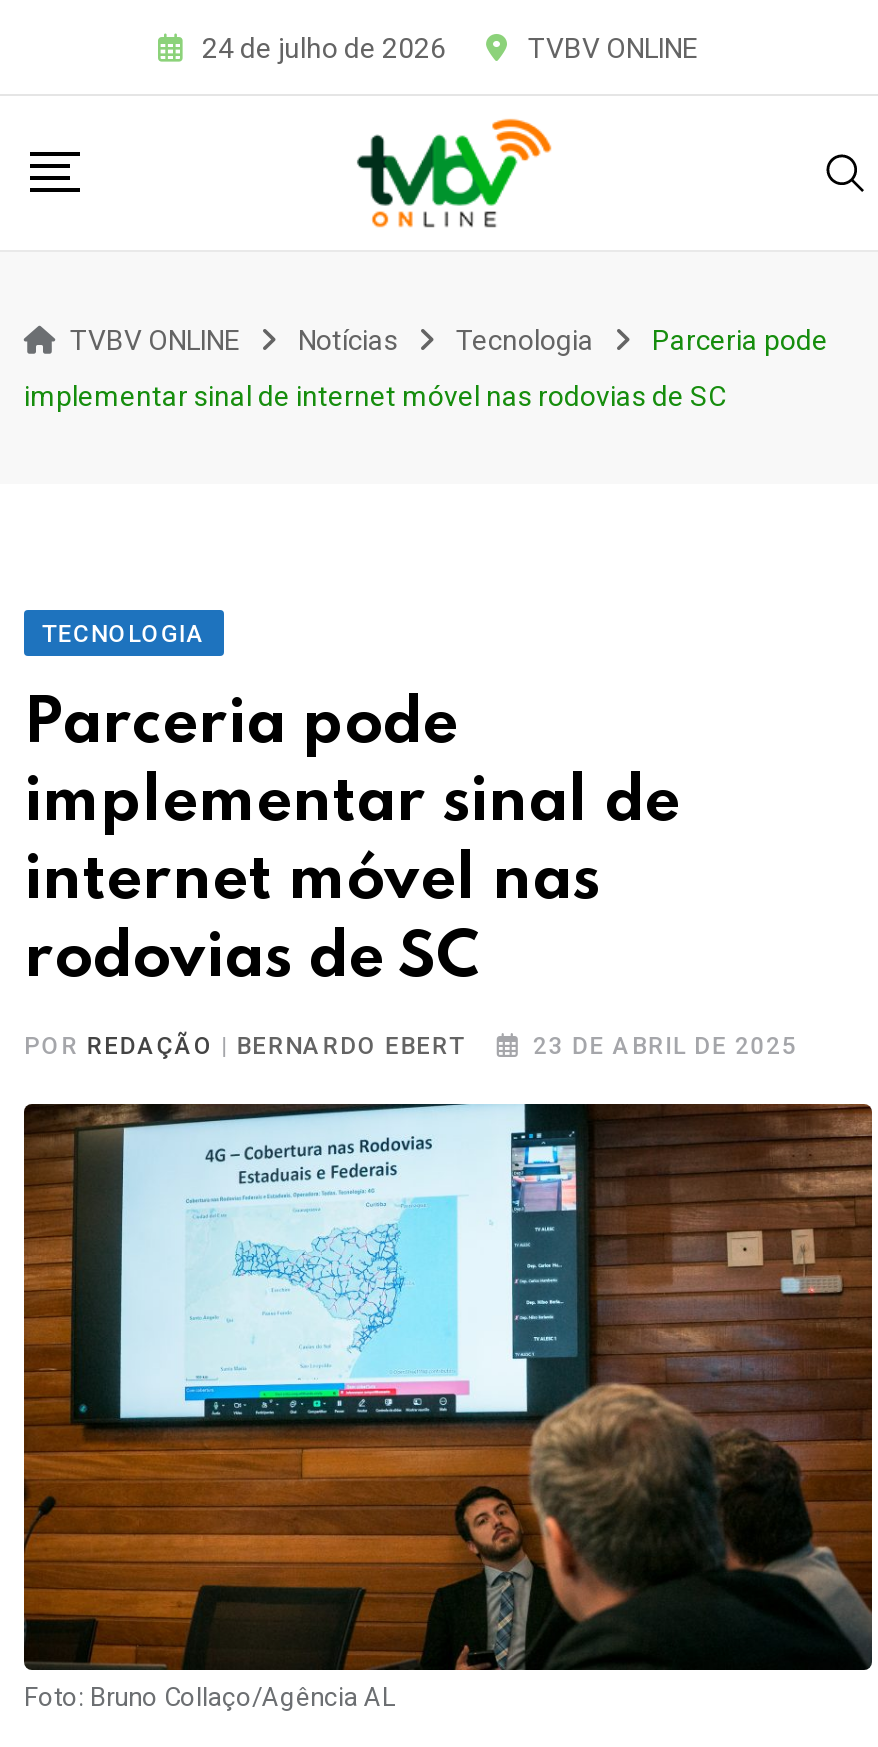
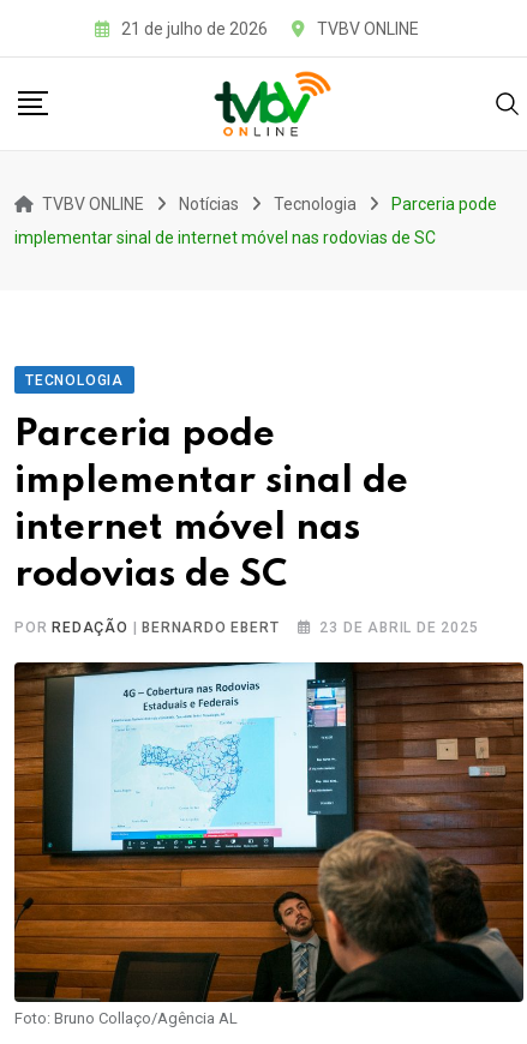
[202,31,446,63] 24 de julho de 2026 -> [121,19,268,38] 21 de julho de 2026

